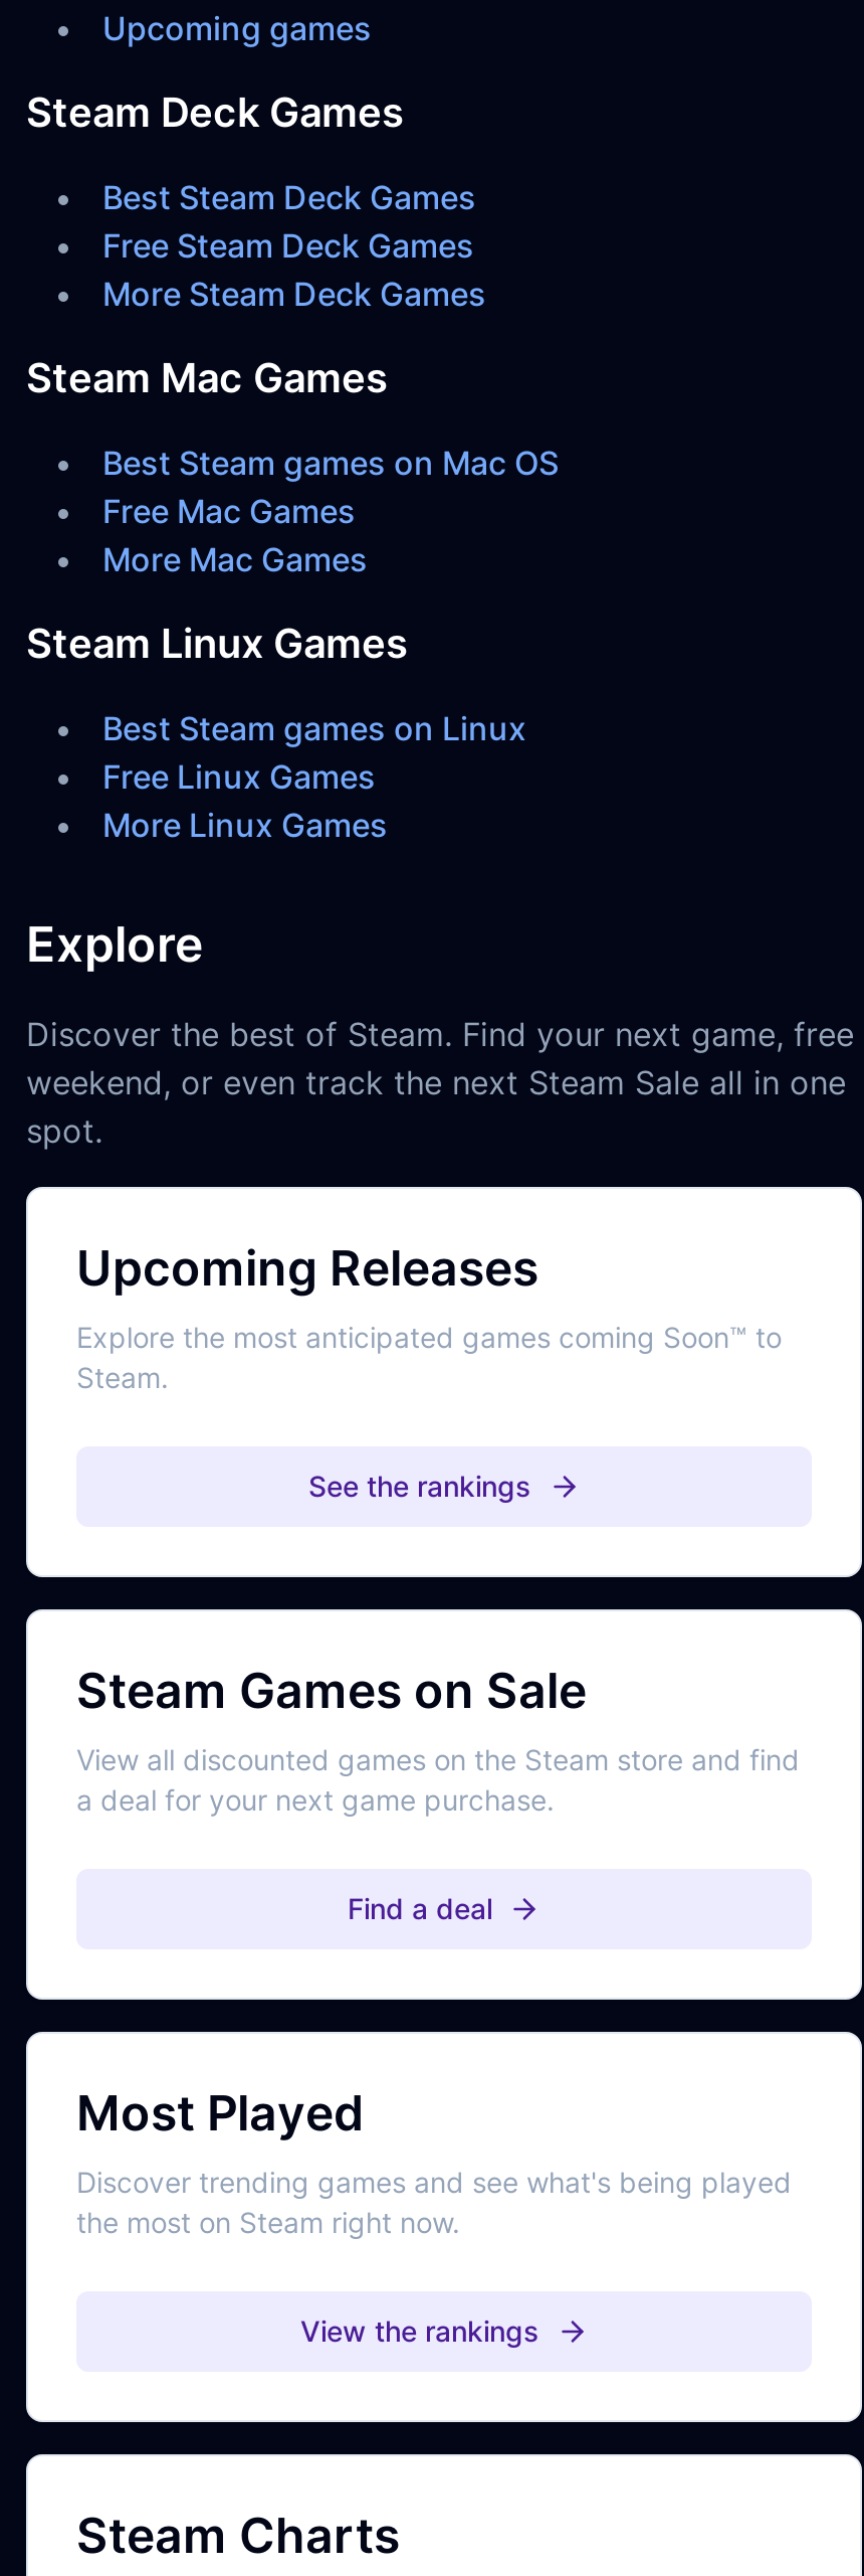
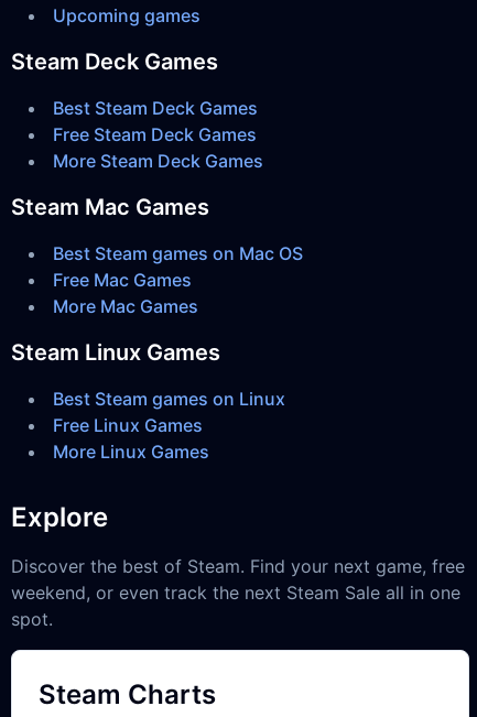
[76,1238,782,1502] Upcoming Releases | Explore the most anticipated games coming Soon™ to | Steam. | See the rankings -> none
[76,1661,800,1924] Steam Games on Sale | View all discounted games on the Steam store and find | a deal for your next game purchase. | Find a deal -> none
[76,2083,792,2347] Most Played | Discover trending games and see what's being played | the most on Steam right now. | View the rankings -> none

